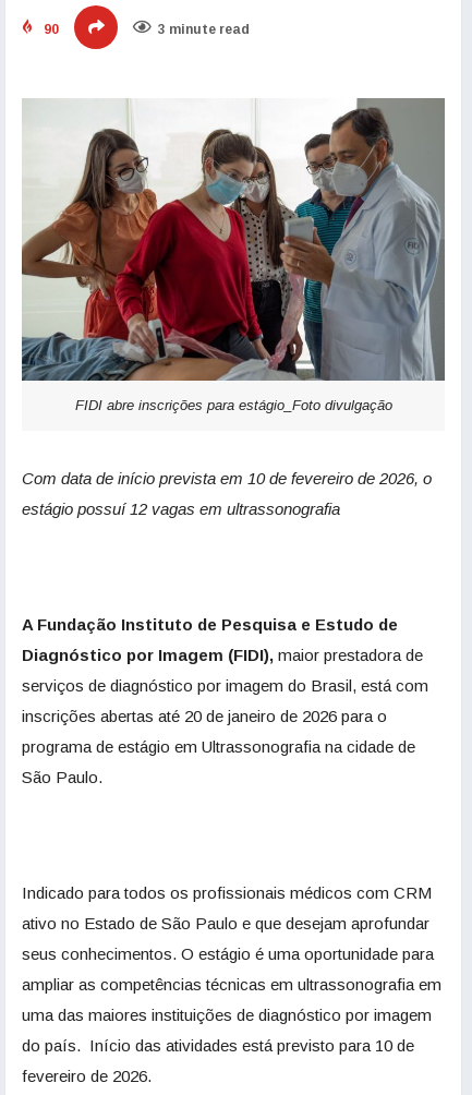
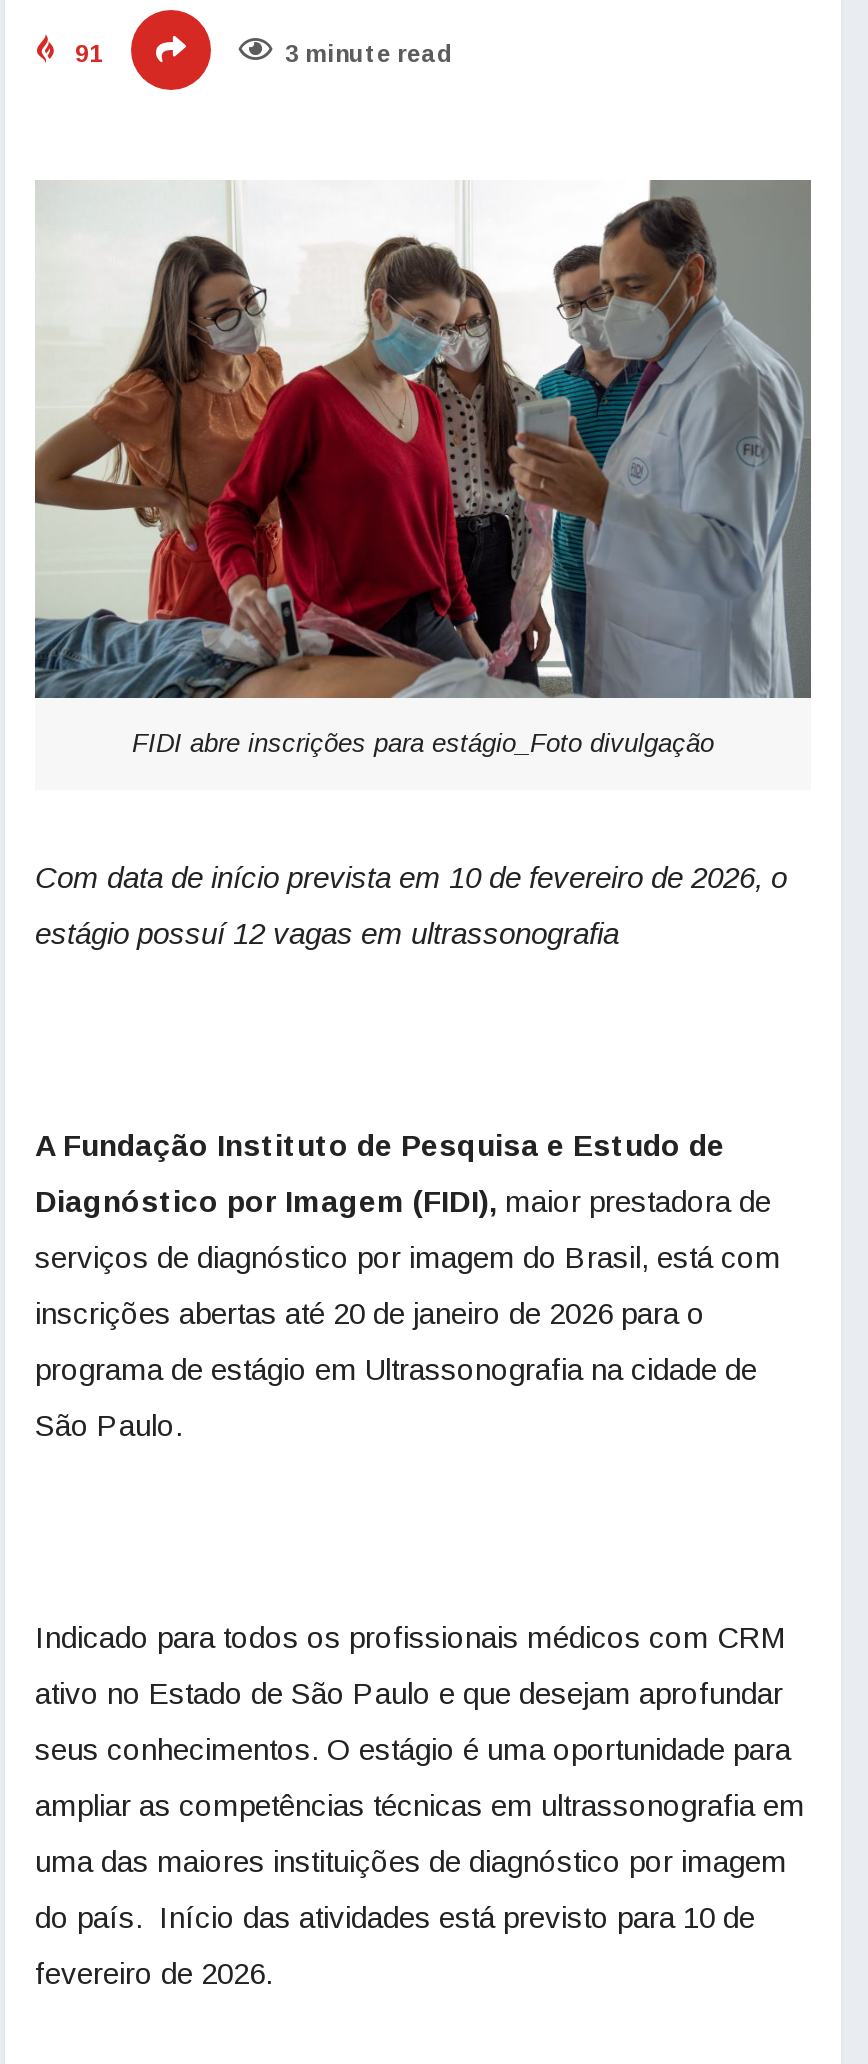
[40,22,59,37] 90 -> [69,40,103,68] 91

